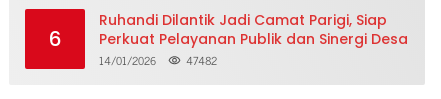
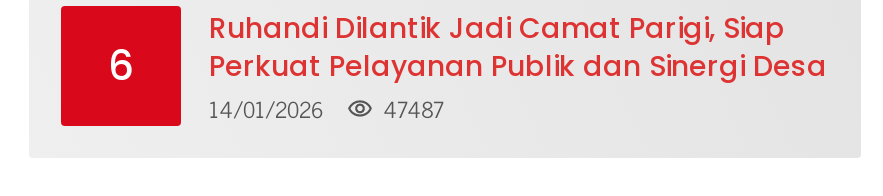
[99,51,217,69] 14/01/2026 47482 -> [209,91,443,127] 14/01/2026 47487

